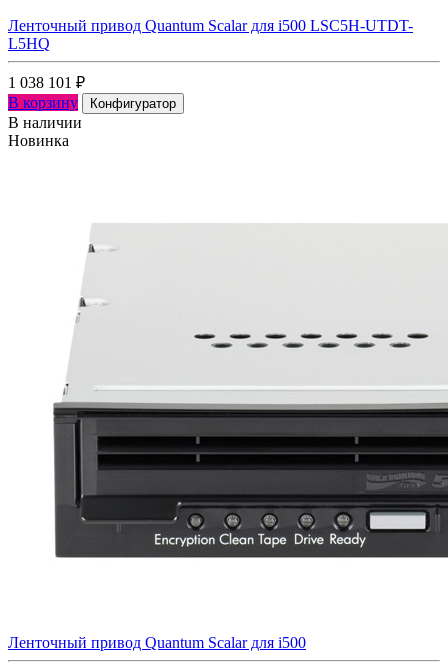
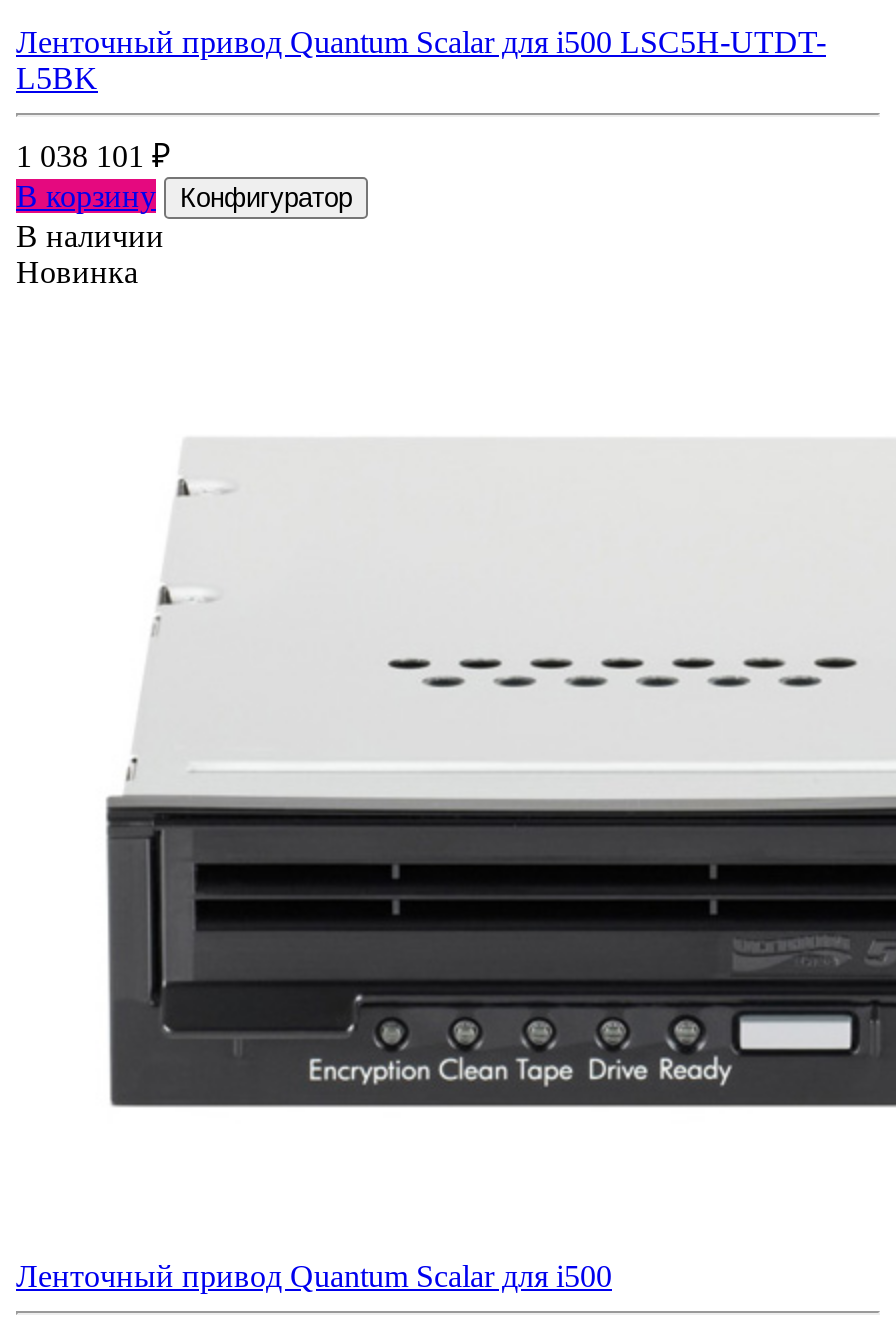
[8,35,50,52] L5HQ -> [16,61,98,95] L5BK

